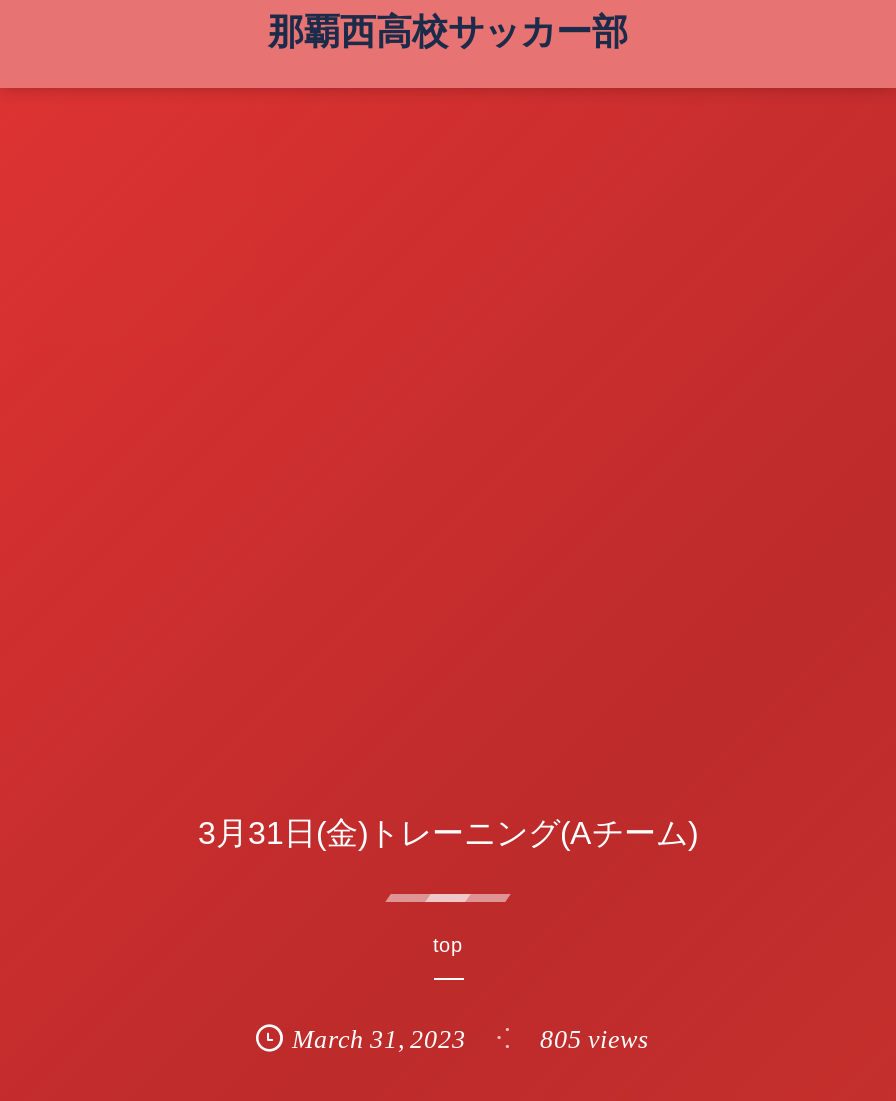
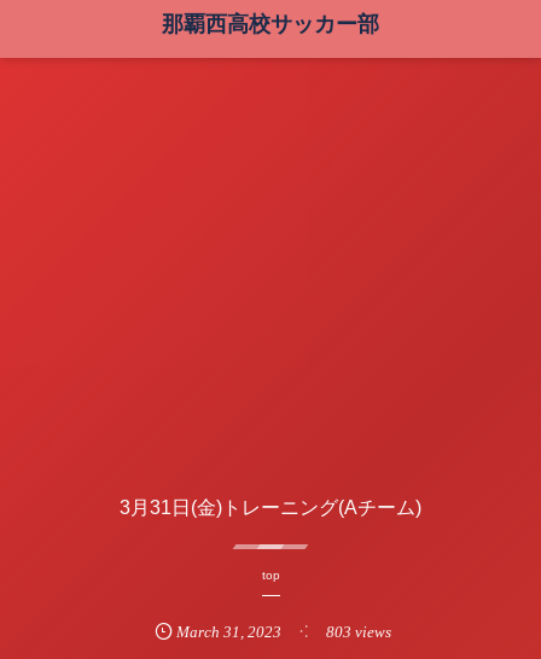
[540,1025,648,1055] 805 views -> [326,623,391,641] 803 views

